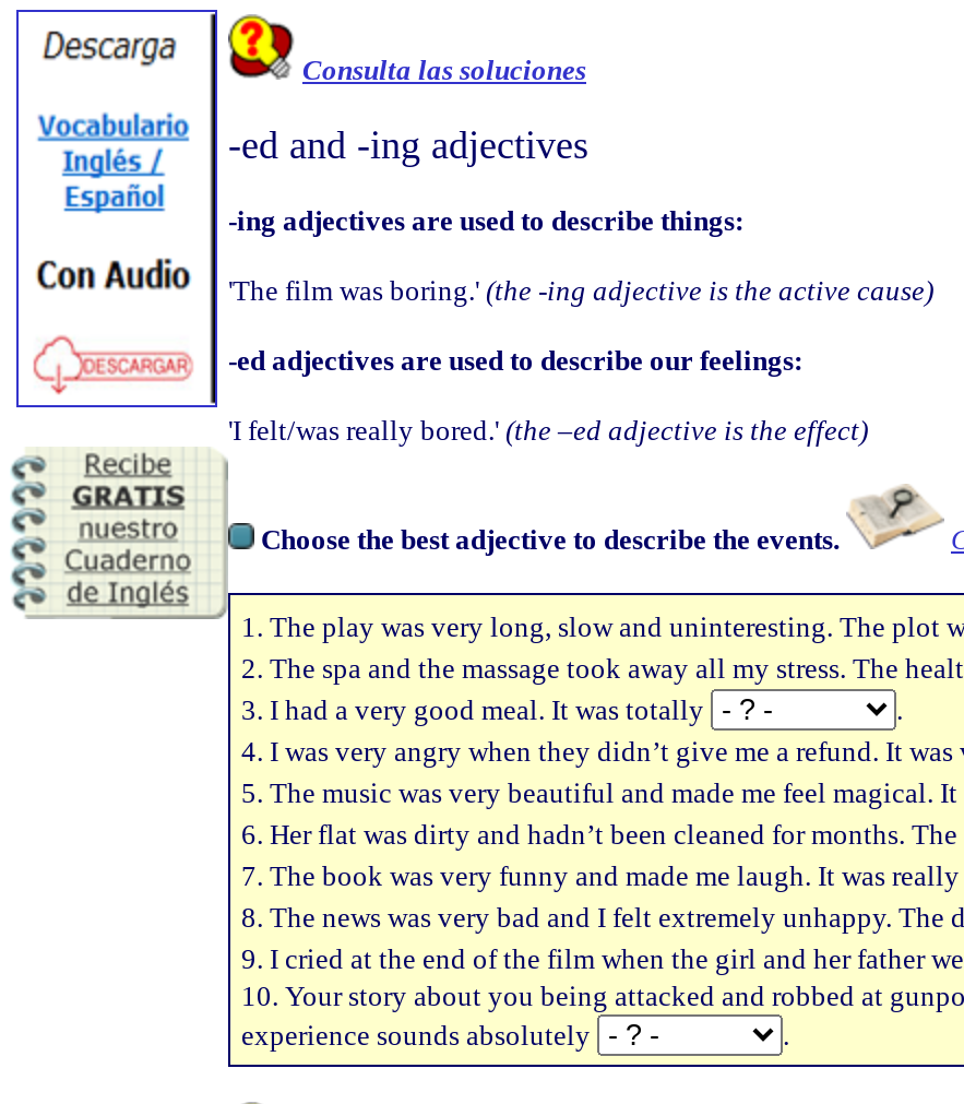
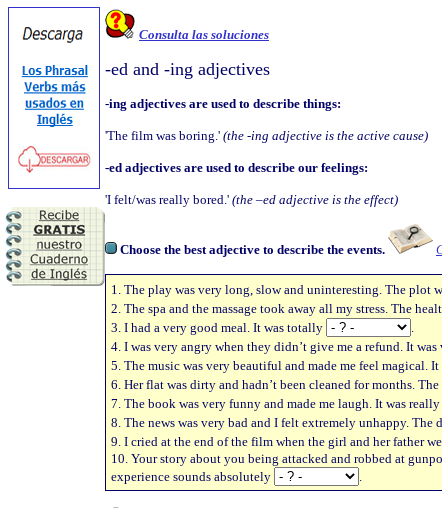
[32,12,217,405] [image] -> [16,9,100,187] [image]

